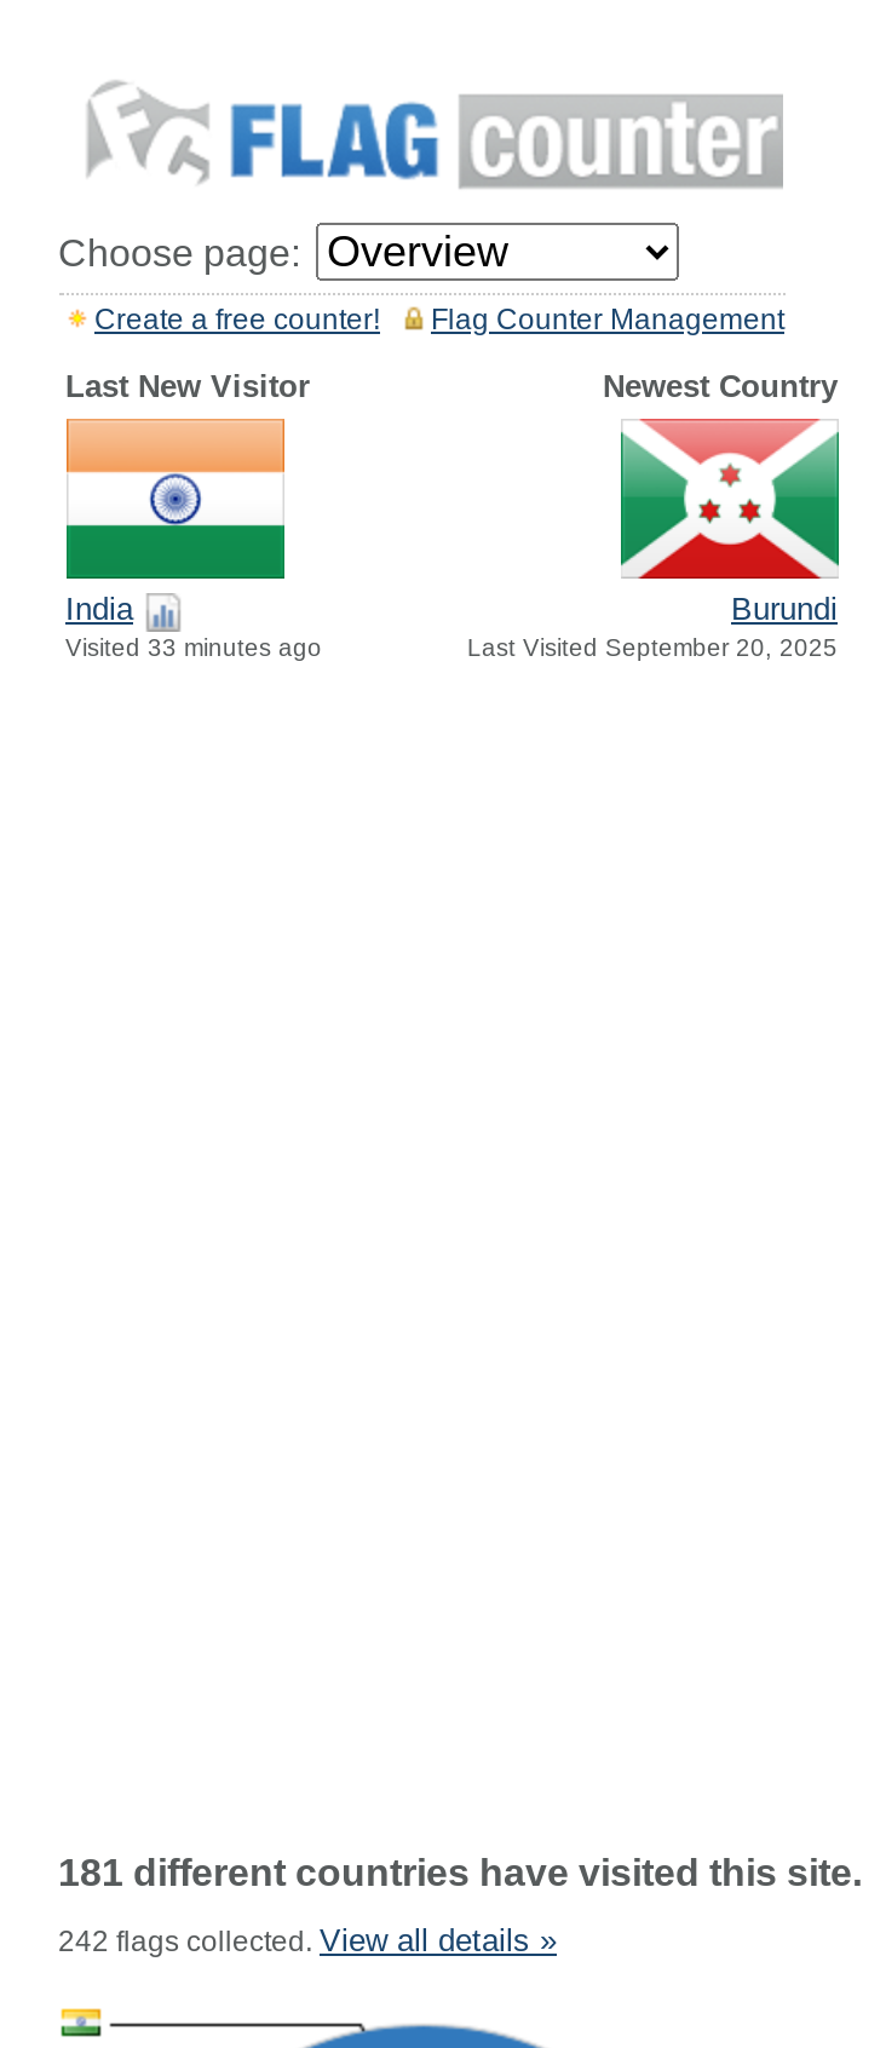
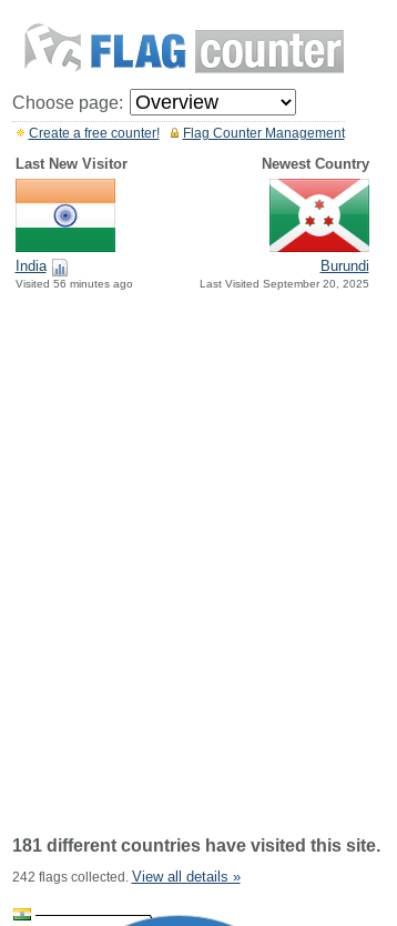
[65,635,322,662] Visited 33 minutes ago -> [15,278,133,290] Visited 56 minutes ago

